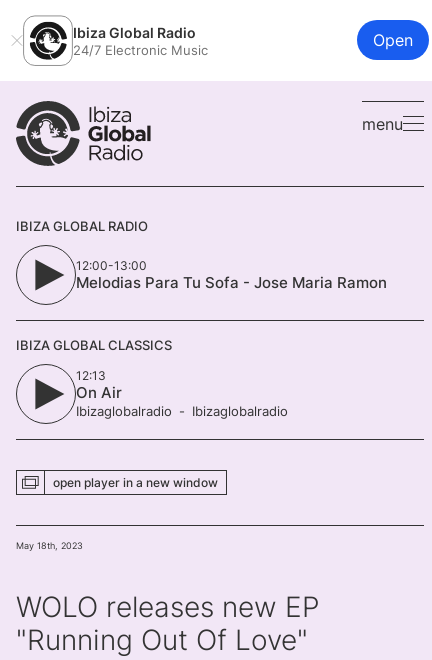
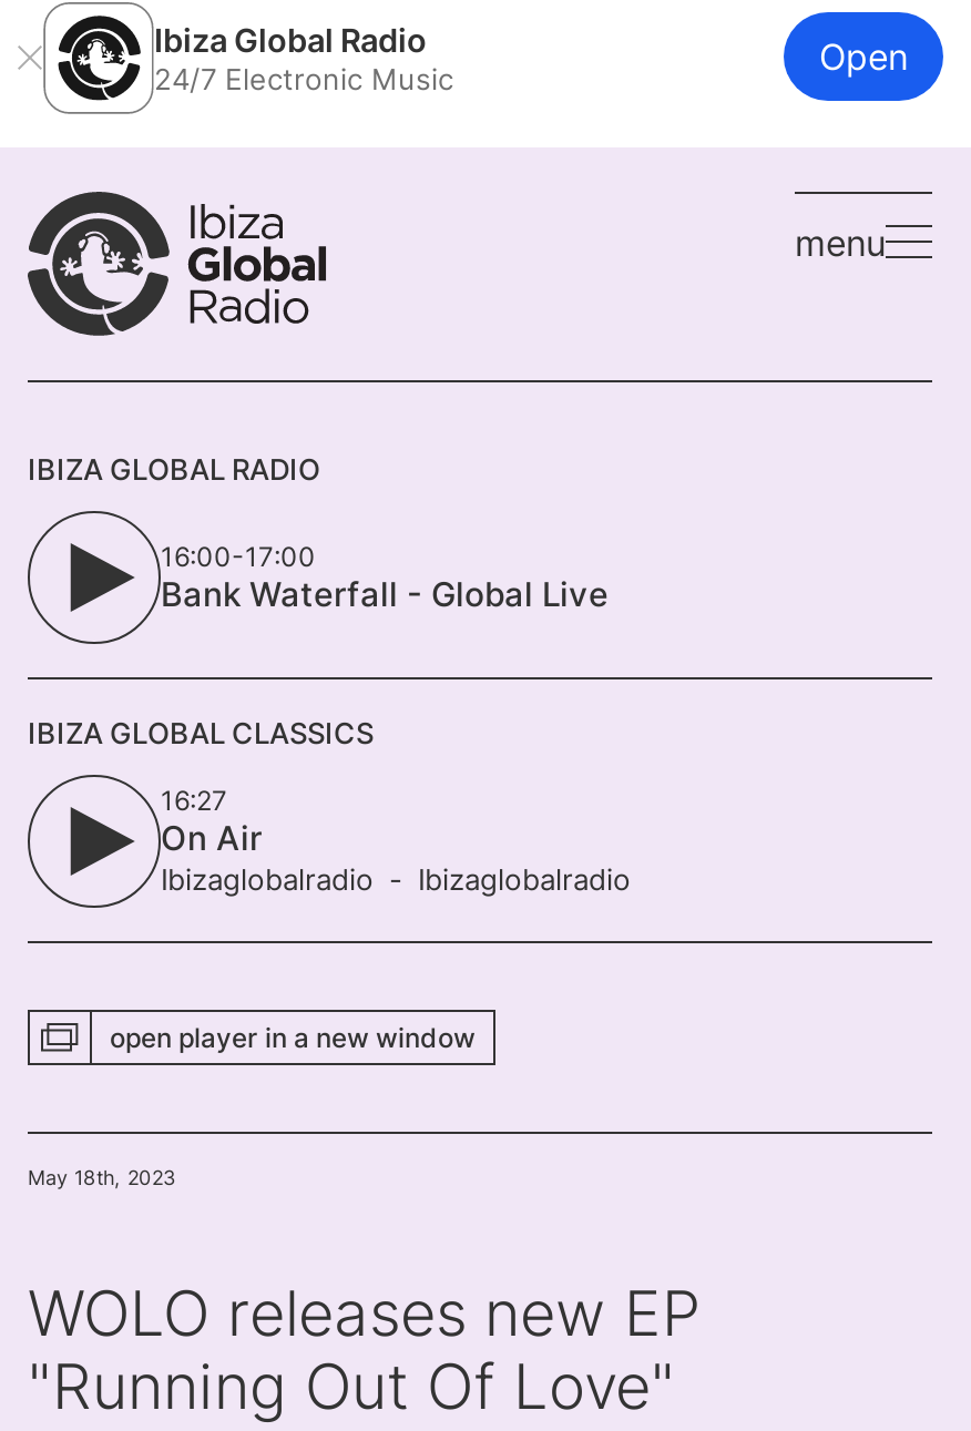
[76,258,387,292] 12:00-13:00 | Melodias Para Tu Sofa - Jose Maria Ramon -> [161,539,609,614] 16:00-17:00 | Bank Waterfall - Global Live
[76,368,106,383] 12:13 -> [161,783,227,816] 16:27

